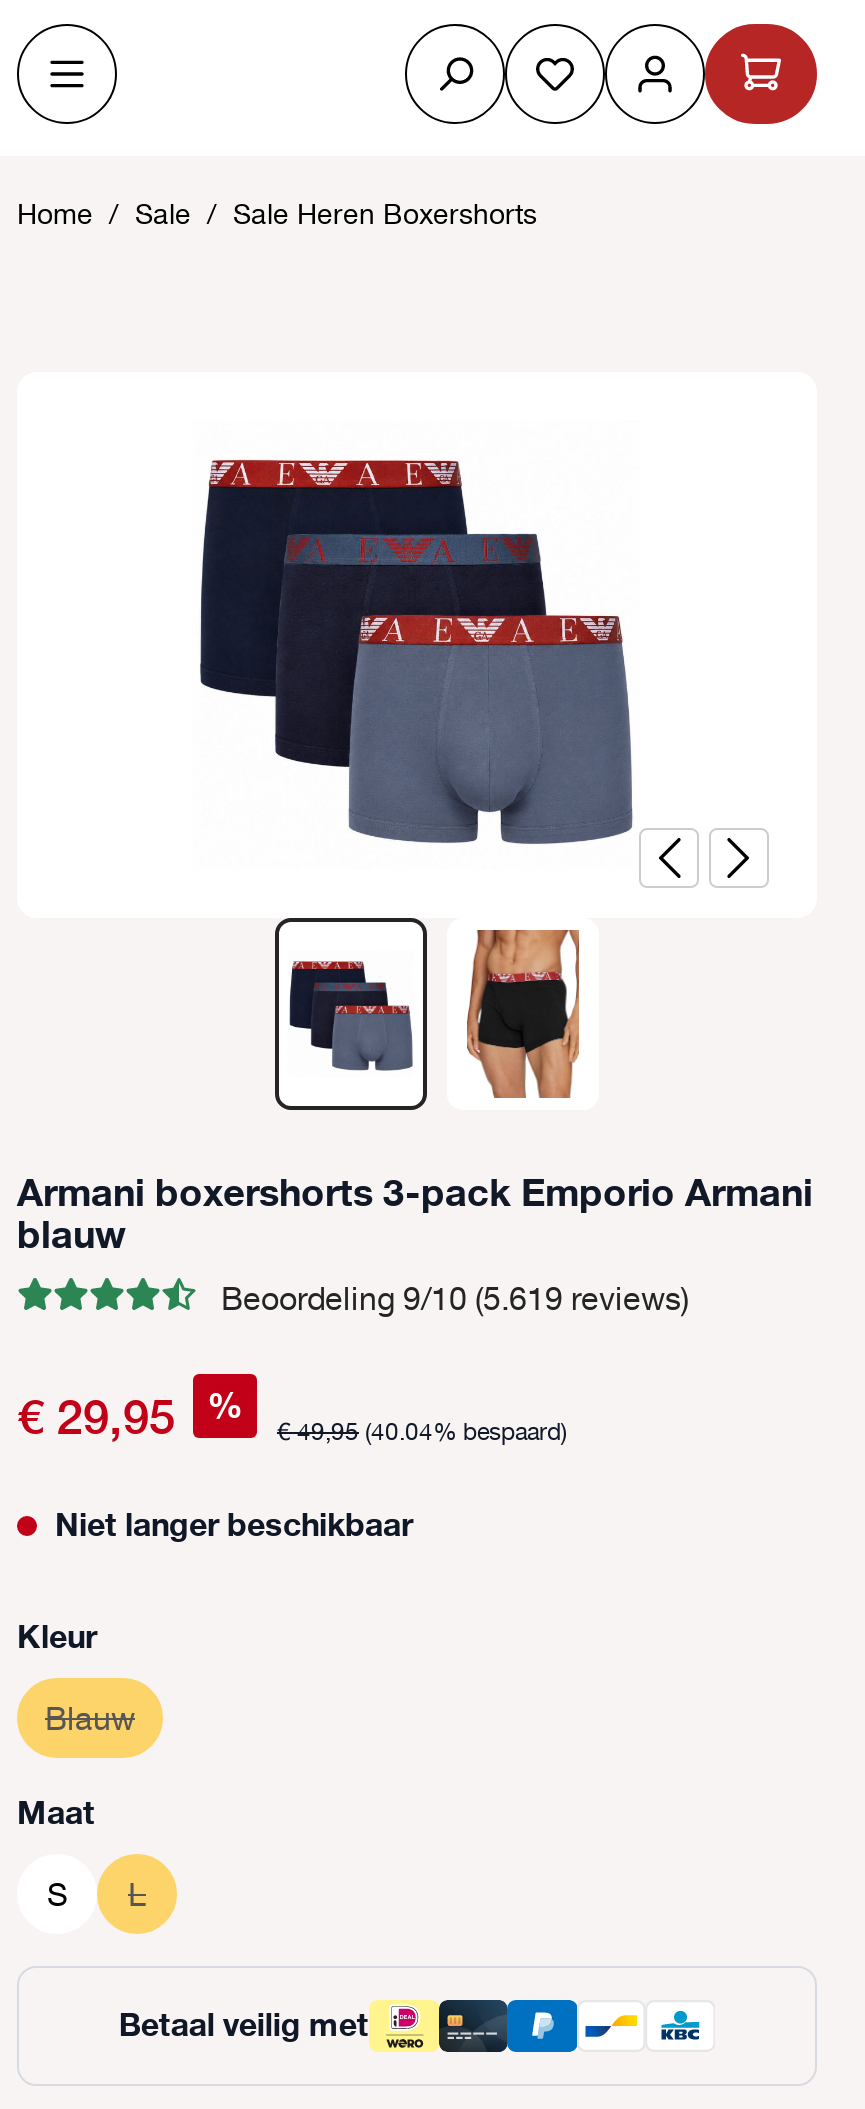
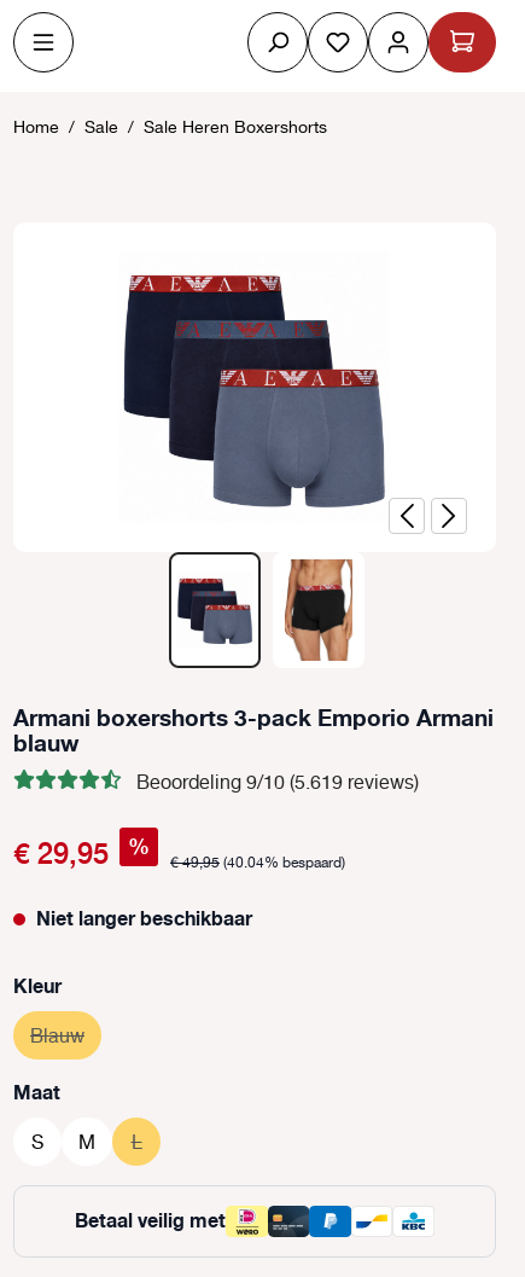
none -> [78,1128,95,1158] M

